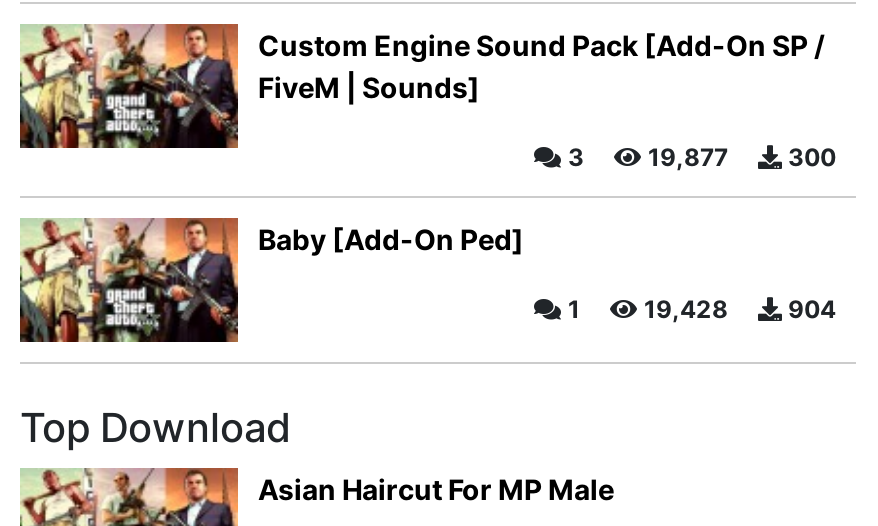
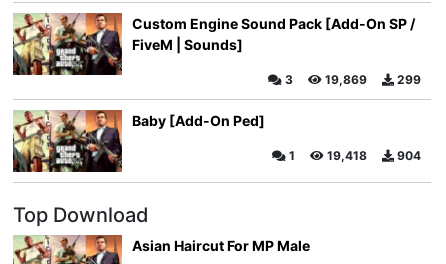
[642,143,728,173] 19,877 -> [322,72,367,87] 19,869
[782,143,836,173] 300 -> [394,72,421,87] 299
[562,295,836,325] 1 19,428 904 -> [286,148,421,163] 1 19,418 904

